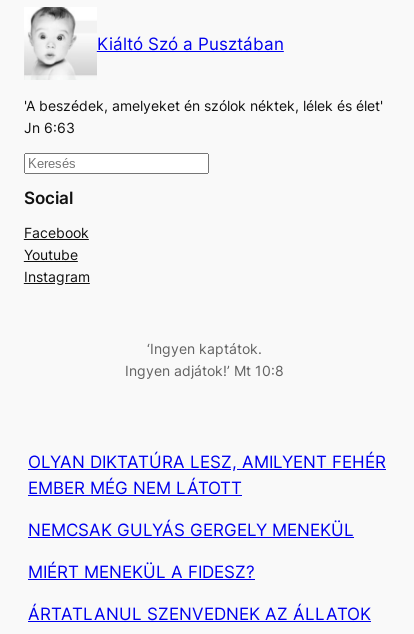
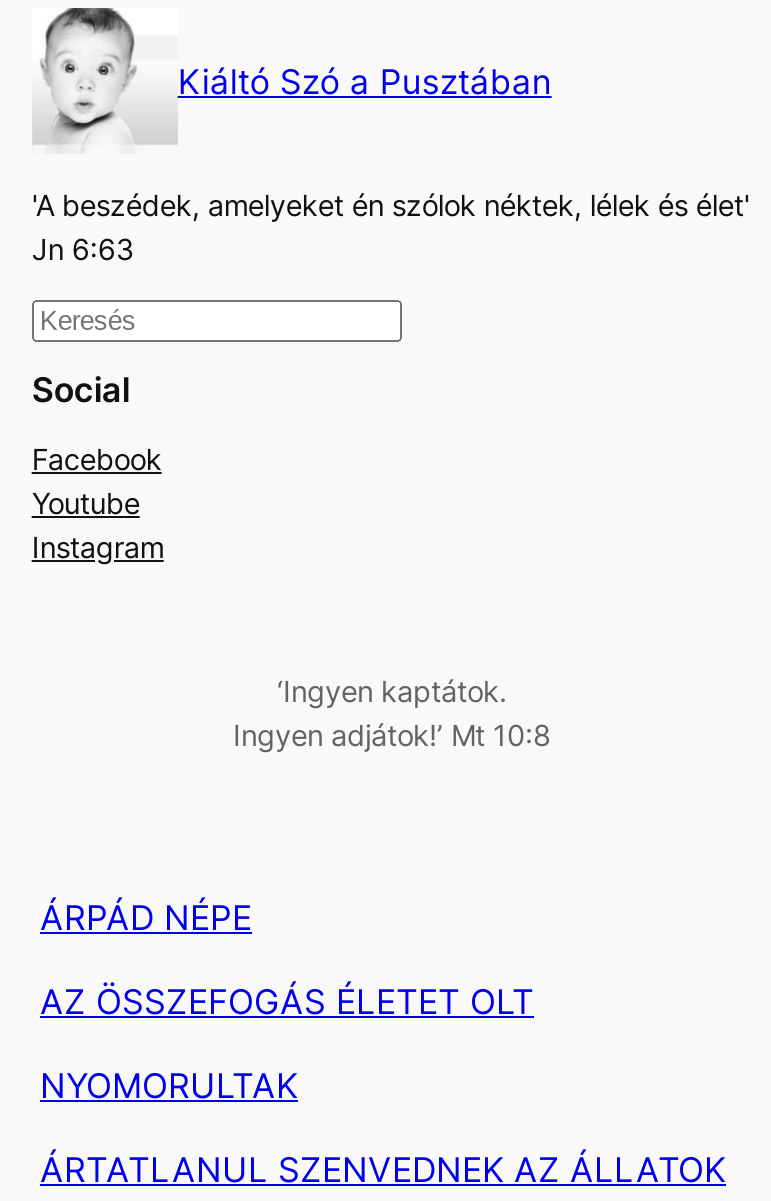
[28,452,386,498] OLYAN DIKTATÚRA LESZ, AMILYENT FEHÉR | EMBER MÉG NEM LÁTOTT -> [40,898,252,938] ÁRPÁD NÉPE
[28,520,354,540] NEMCSAK GULYÁS GERGELY MENEKÜL -> [40,982,534,1022] AZ ÖSSZEFOGÁS ÉLETET OLT
[28,562,255,582] MIÉRT MENEKÜL A FIDESZ? -> [40,1066,298,1106] NYOMORULTAK

